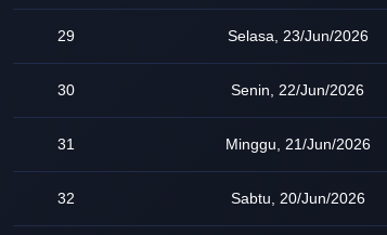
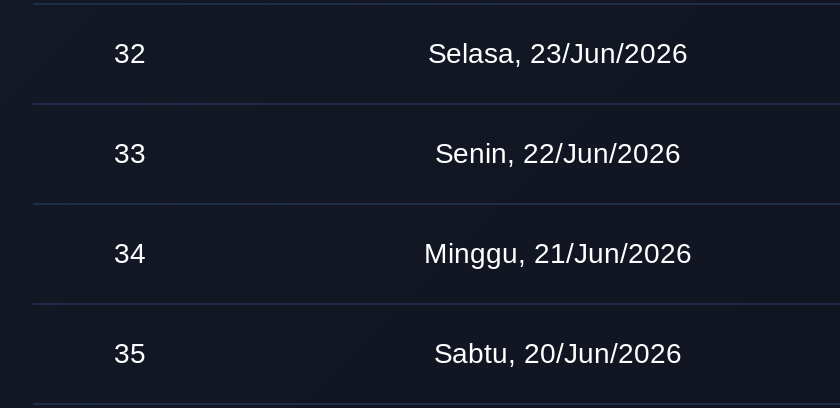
[57,27,74,44] 29 -> [114,37,146,69] 32
[57,81,74,99] 30 -> [114,137,146,169] 33
[57,135,74,153] 31 -> [114,237,146,269] 34
[57,190,74,207] 32 -> [114,337,146,369] 35

